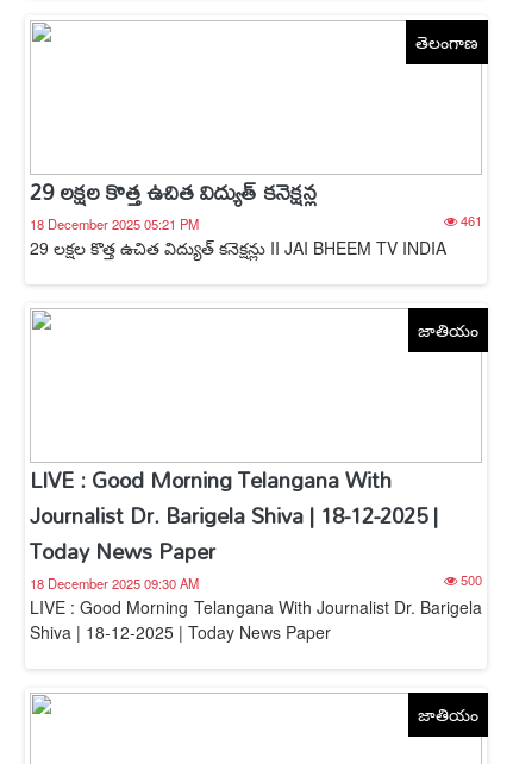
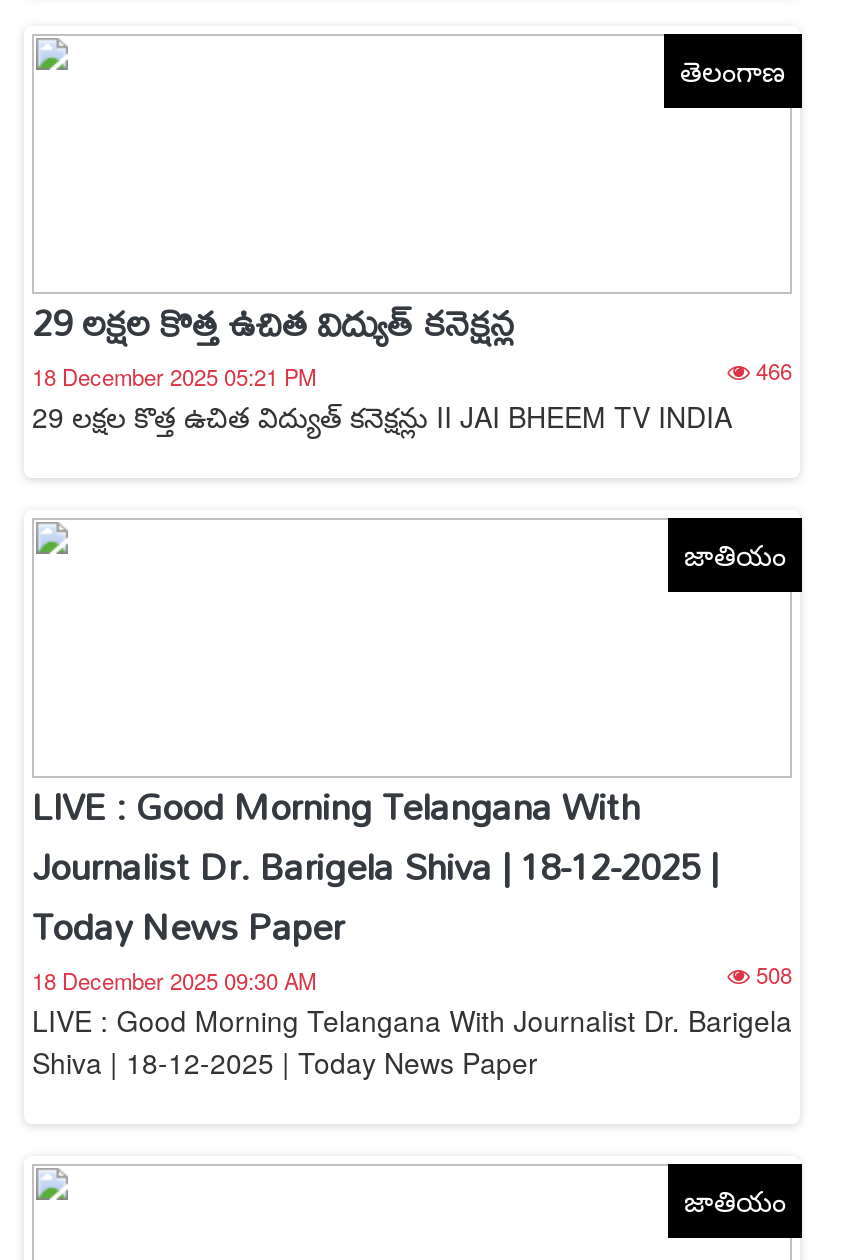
[457,211,482,230] 461 -> [750,354,792,386] 466
[457,570,482,589] 500 -> [750,958,792,990] 508

